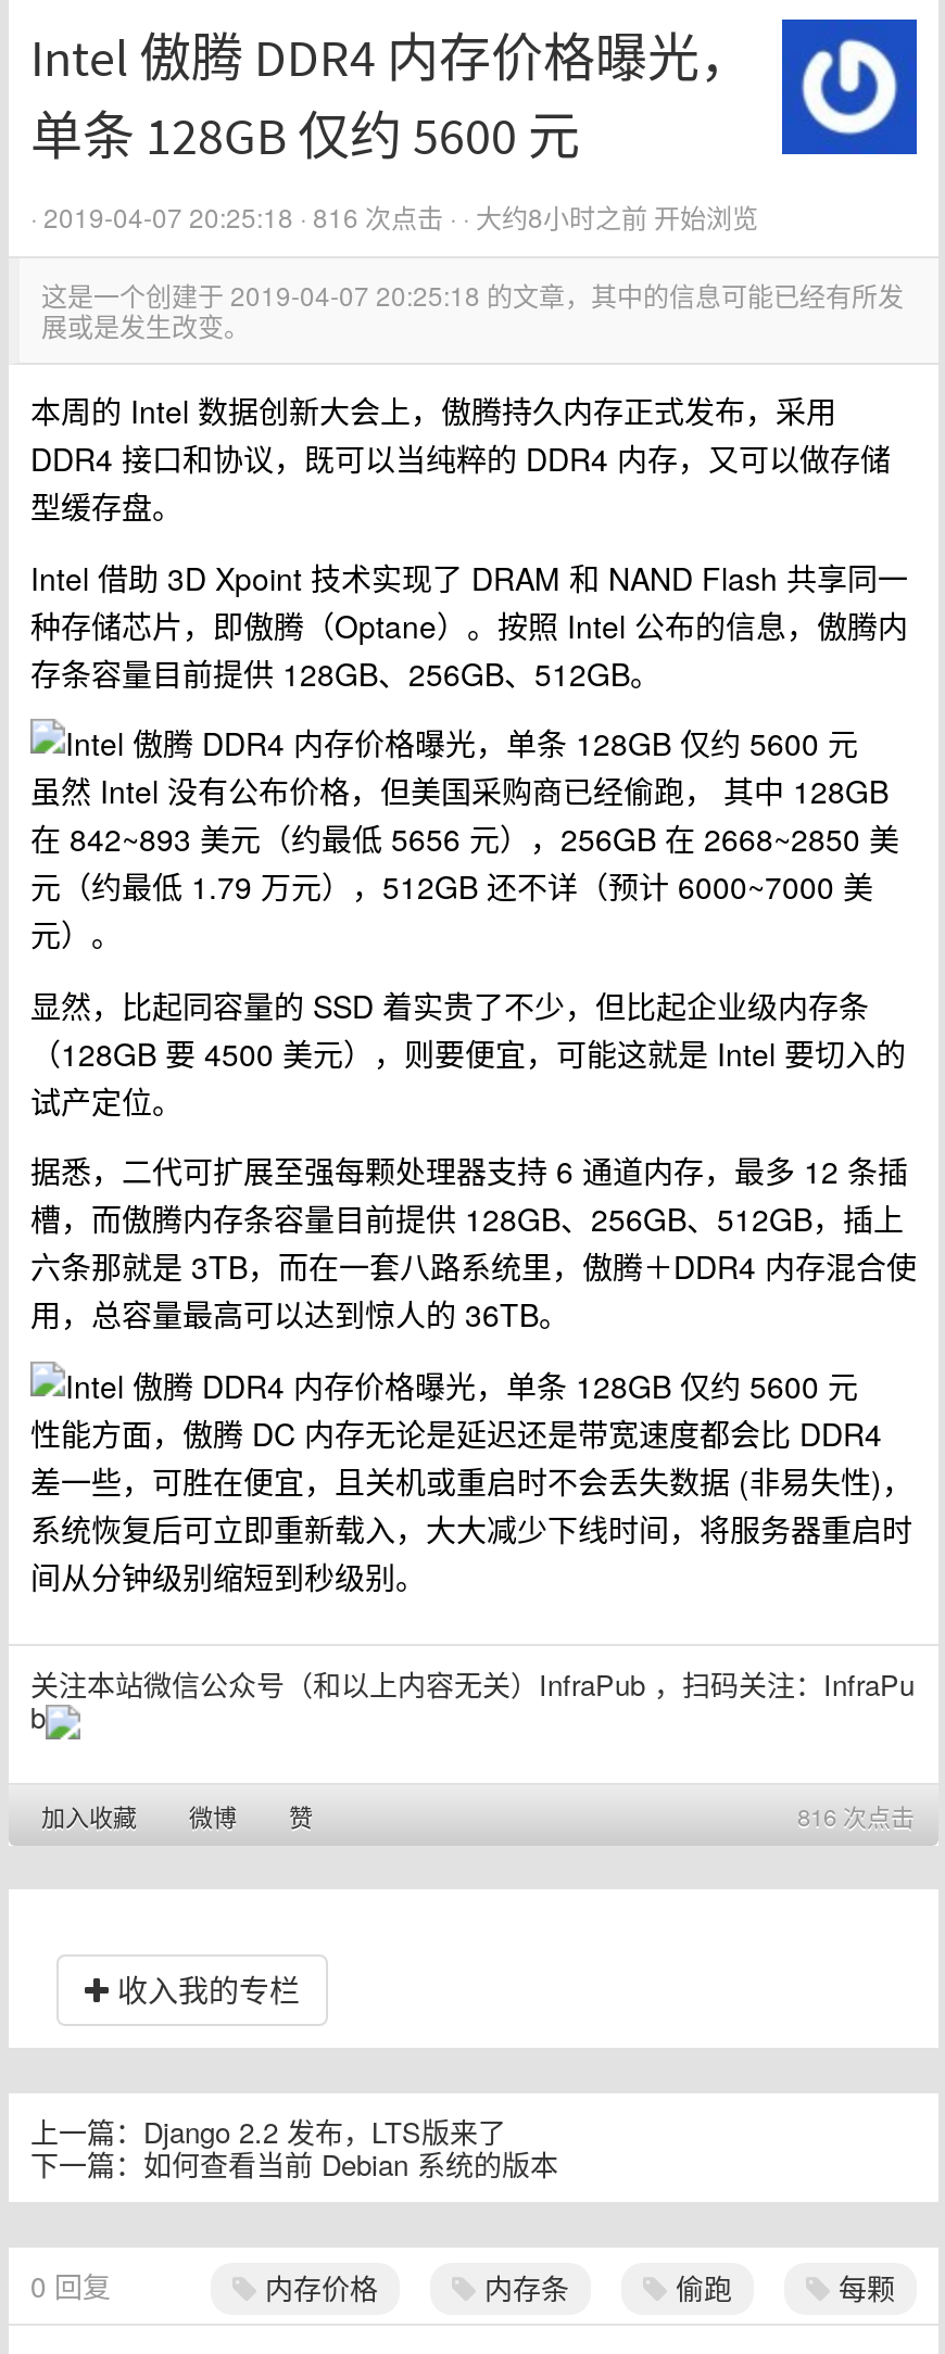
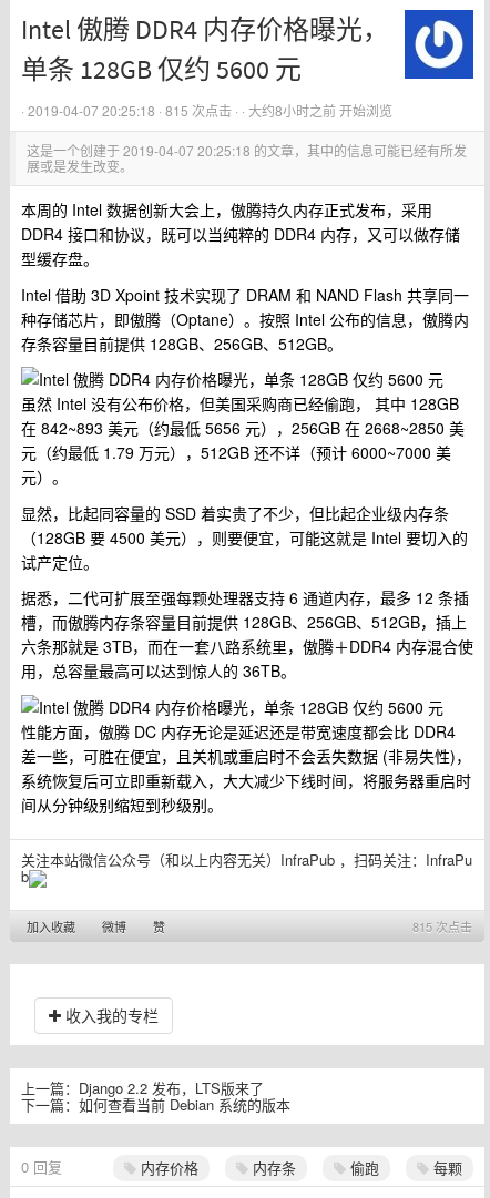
[30,198,784,235] · 2019-04-07 20:25:18 · 816 次点击 · ·大约8小时之前开始浏览 -> [21,101,406,120] · 2019-04-07 20:25:18 · 815 次点击 · ·大约8小时之前开始浏览
[797,1798,928,1833] 816 次点击 -> [412,918,479,935] 815 次点击

